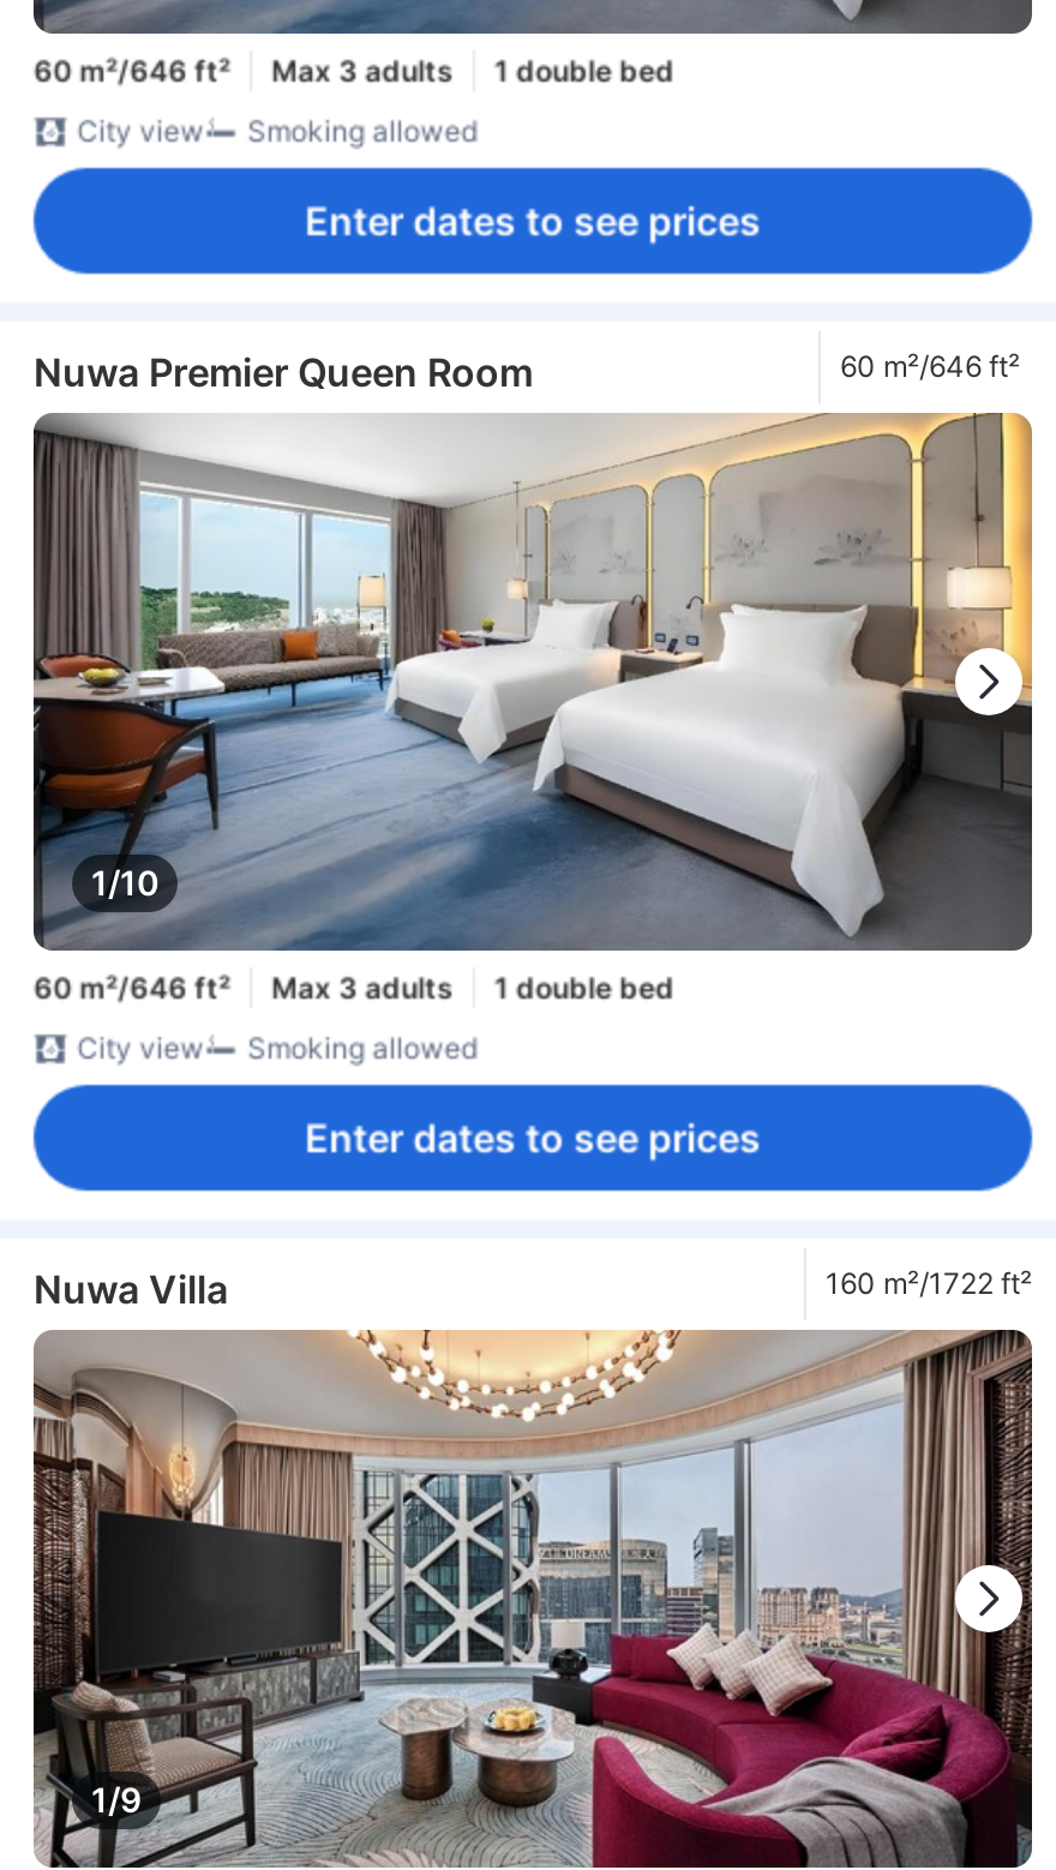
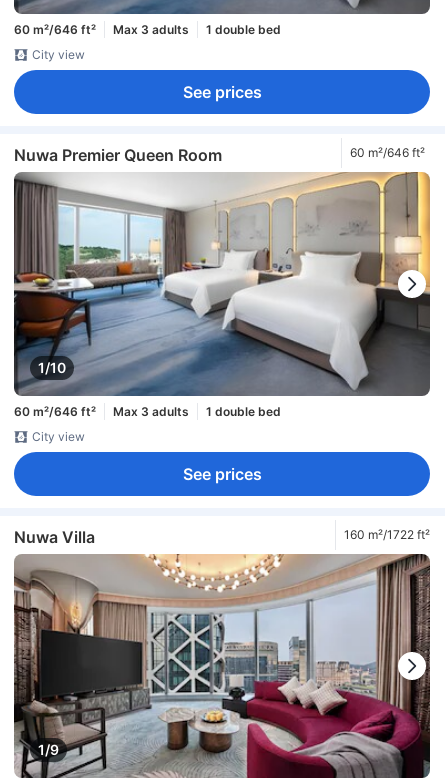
[247,113,761,245] Smoking allowed | Enter dates to see prices -> [182,82,261,102] See prices
[247,1030,761,1162] Smoking allowed | Enter dates to see prices -> [182,464,261,484] See prices

